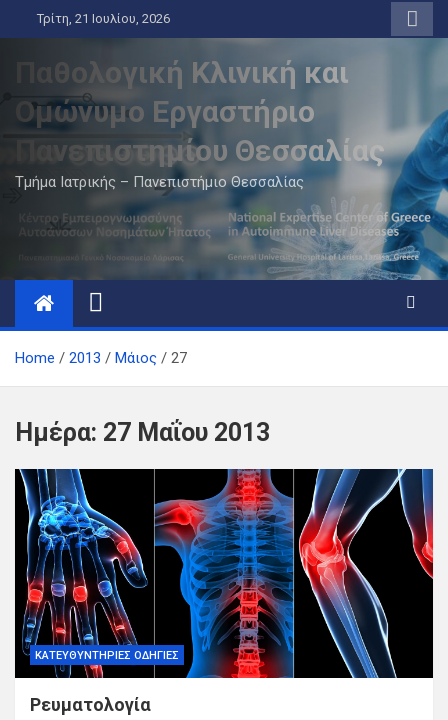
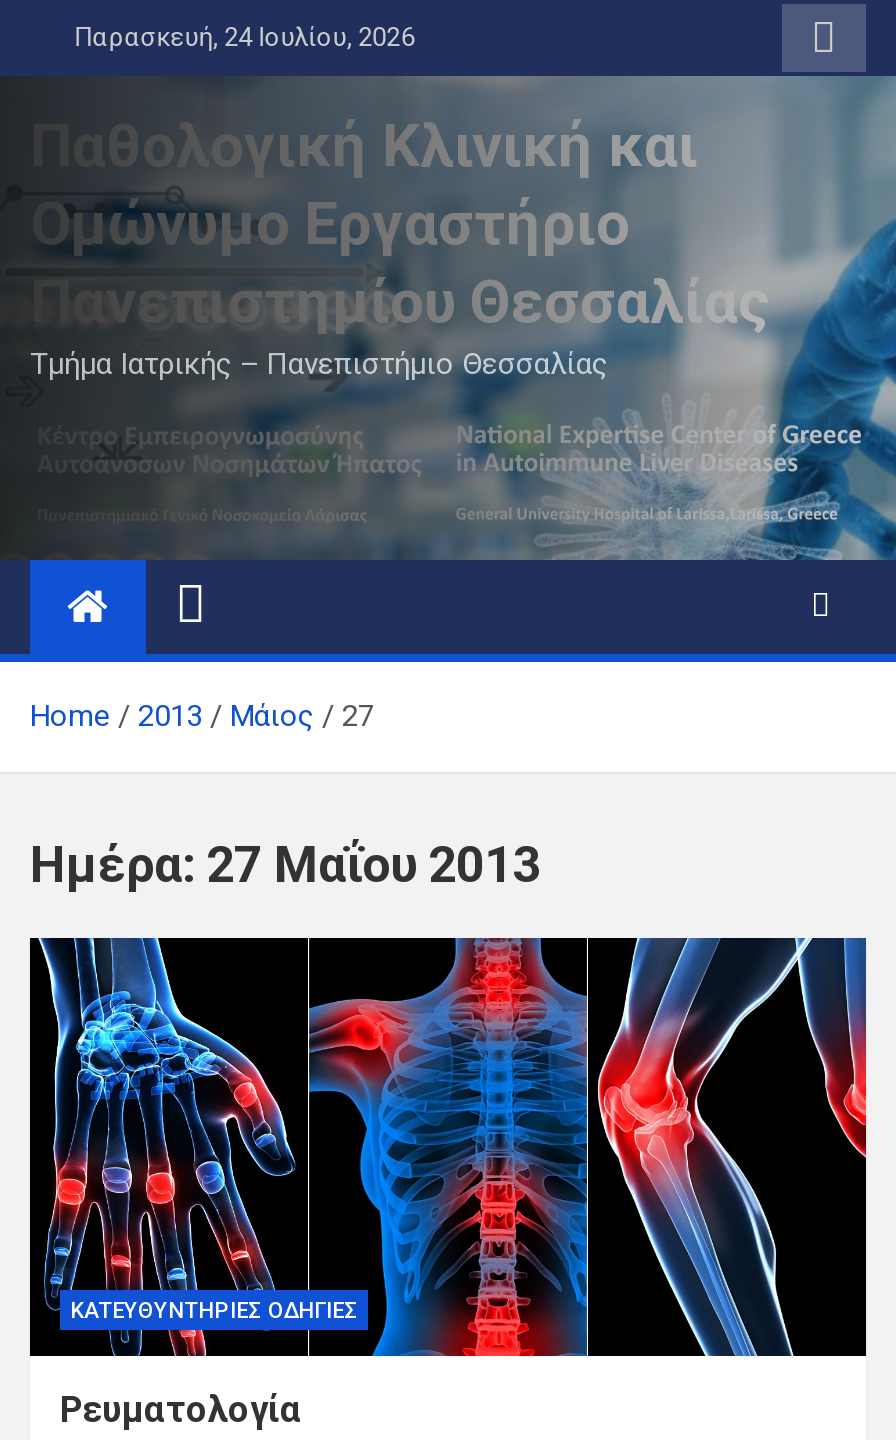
[31,11,170,26] Τρίτη, 21 Ιουλίου, 2026 -> [62,22,414,52] Παρασκευή, 24 Ιουλίου, 2026

